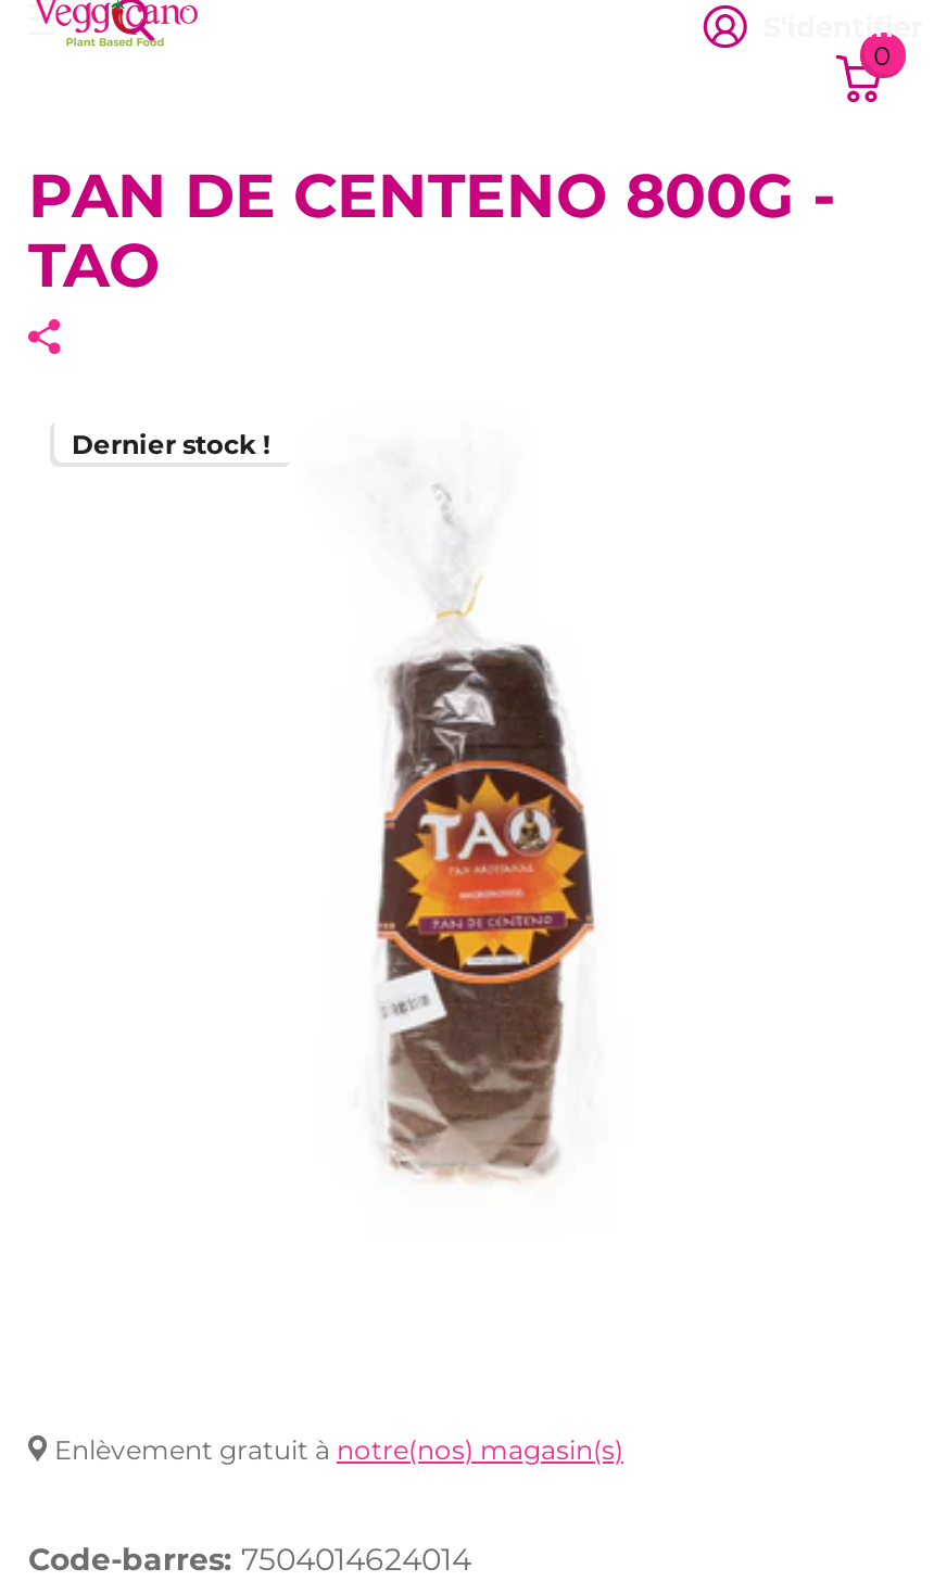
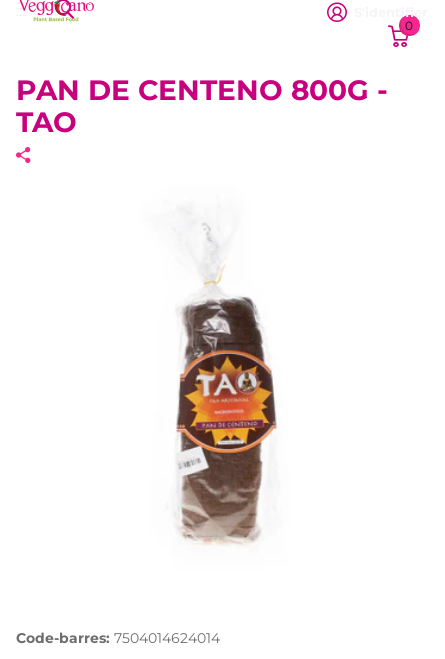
[72,428,269,460] Dernier stock ! -> none
[48,1433,623,1465] Enlèvement gratuit à notre(nos) magasin(s) -> none

